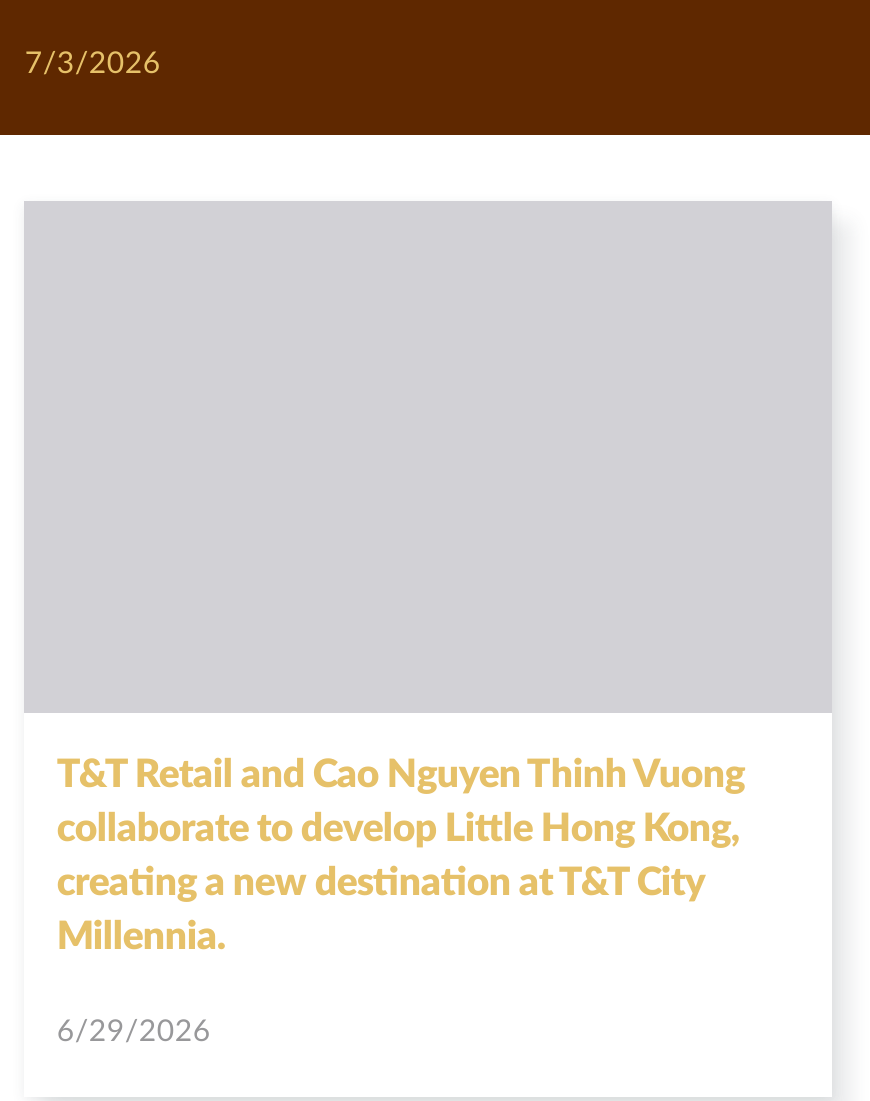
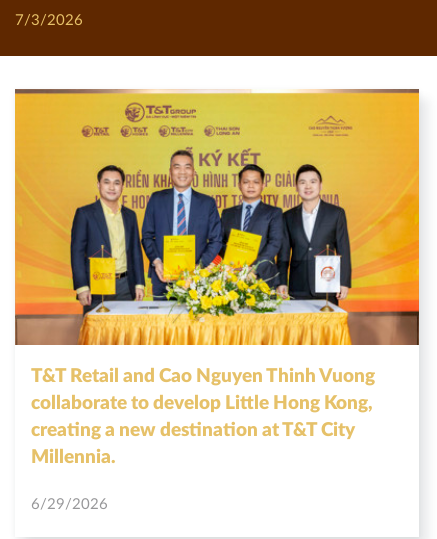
none -> [14,89,420,346] [image]

